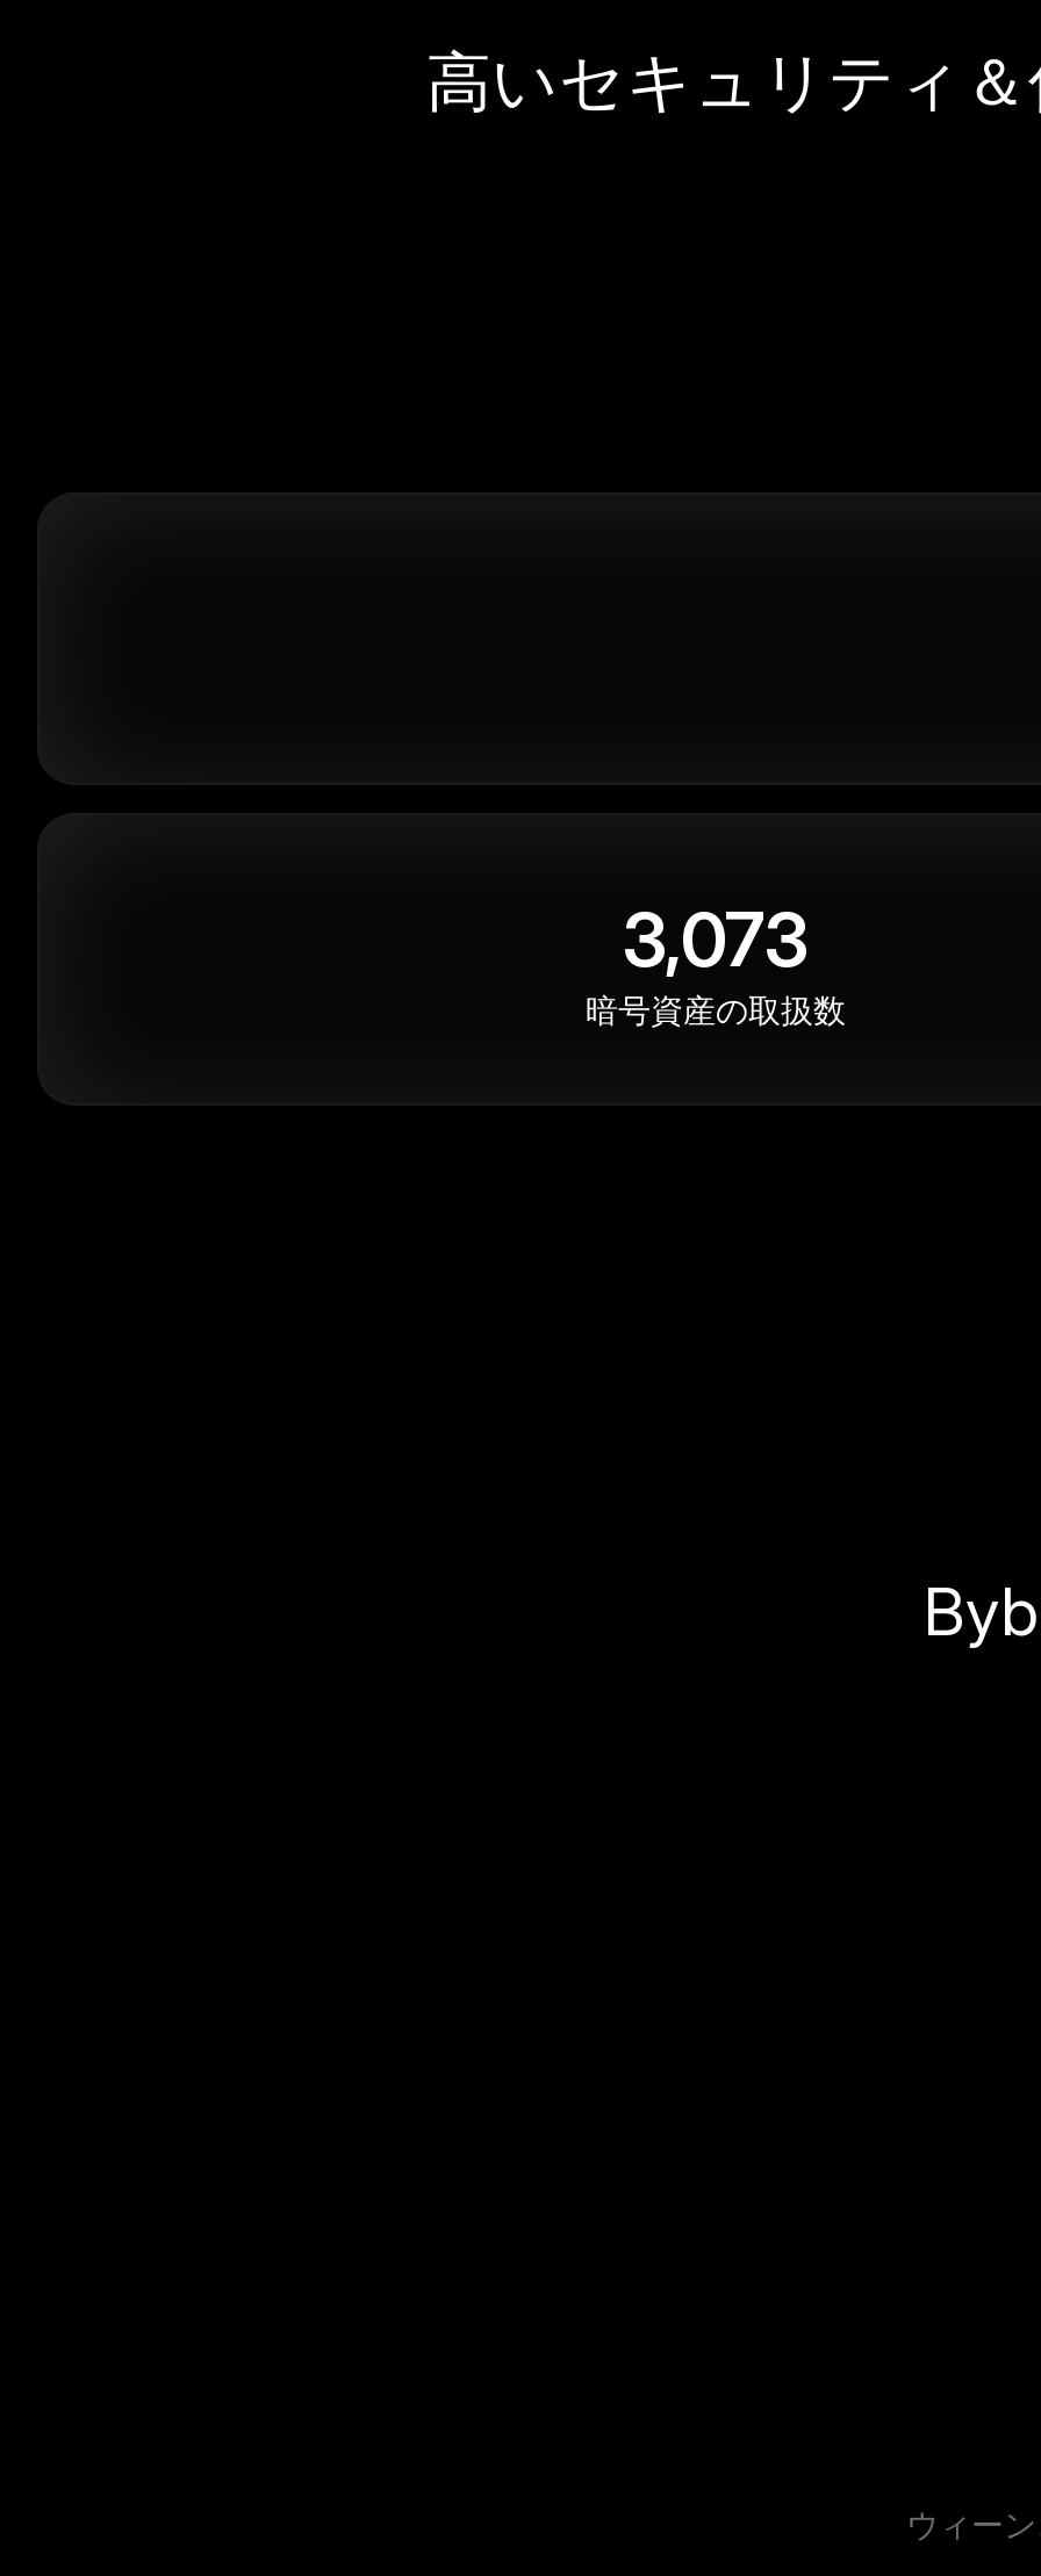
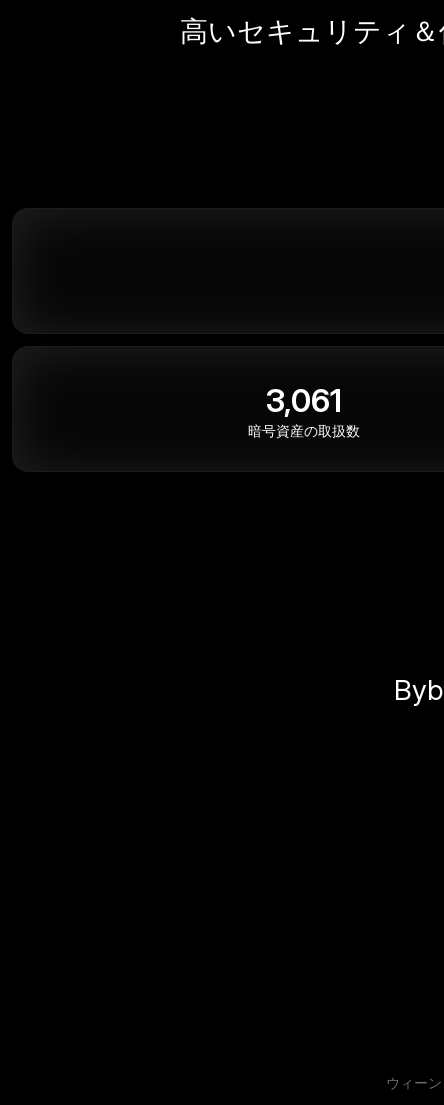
[623,895,809,985] 3,073 -> [266,381,342,420] 3,061

